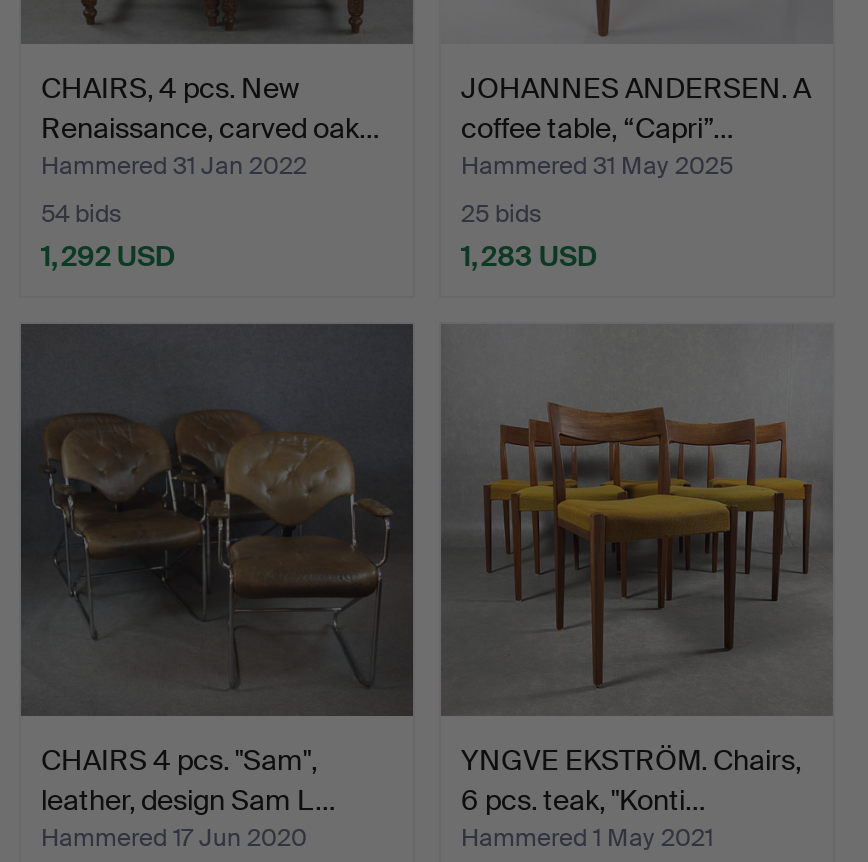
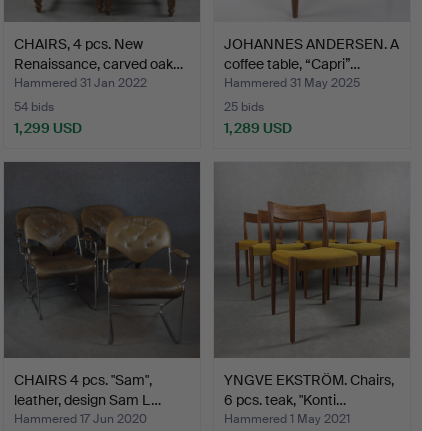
[41,238,175,274] 1,292 USD -> [14,119,82,137] 1,299 USD
[461,238,597,274] 1,283 USD -> [224,119,292,137] 1,289 USD

